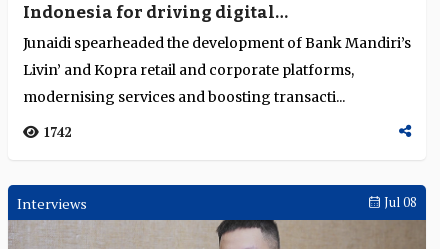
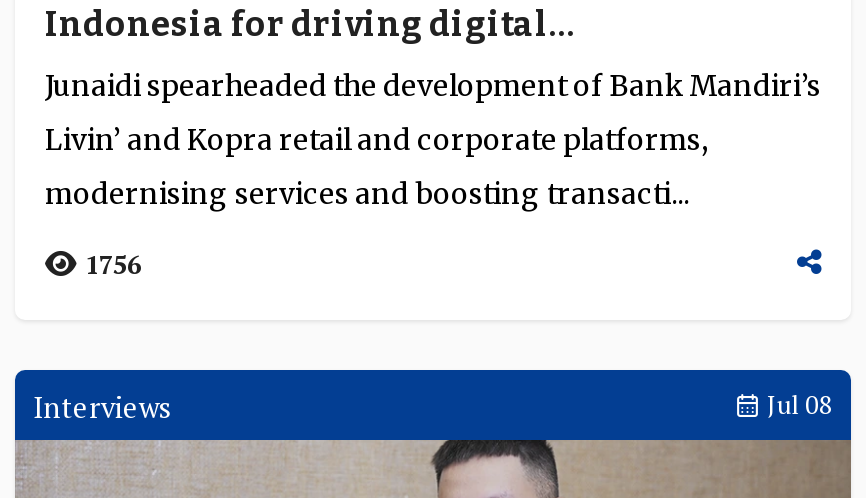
[43,123,71,141] 1742 -> [85,246,141,282] 1756

